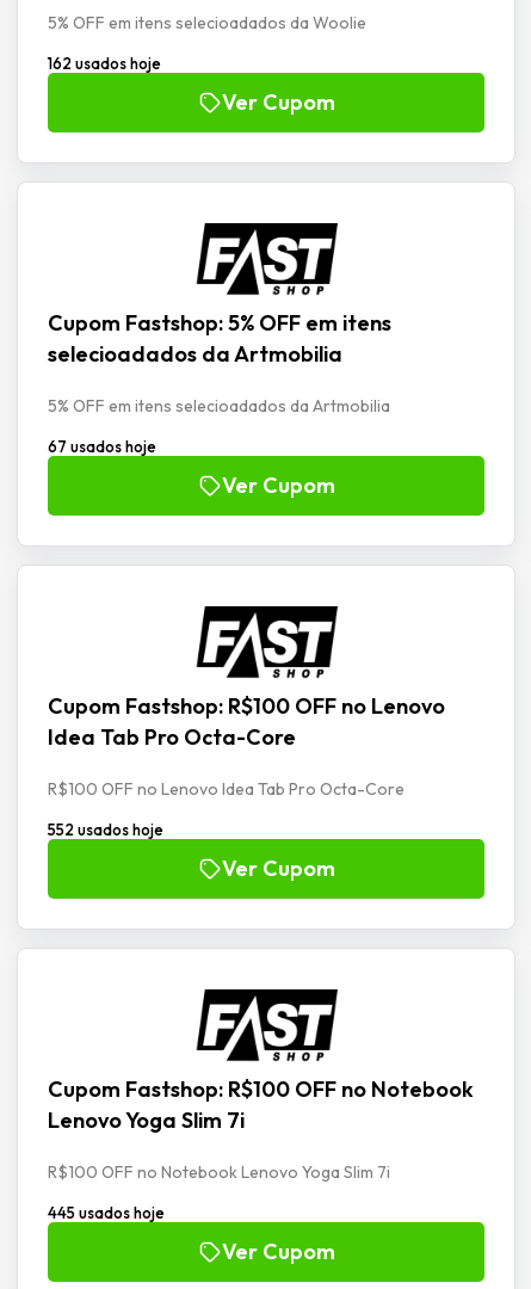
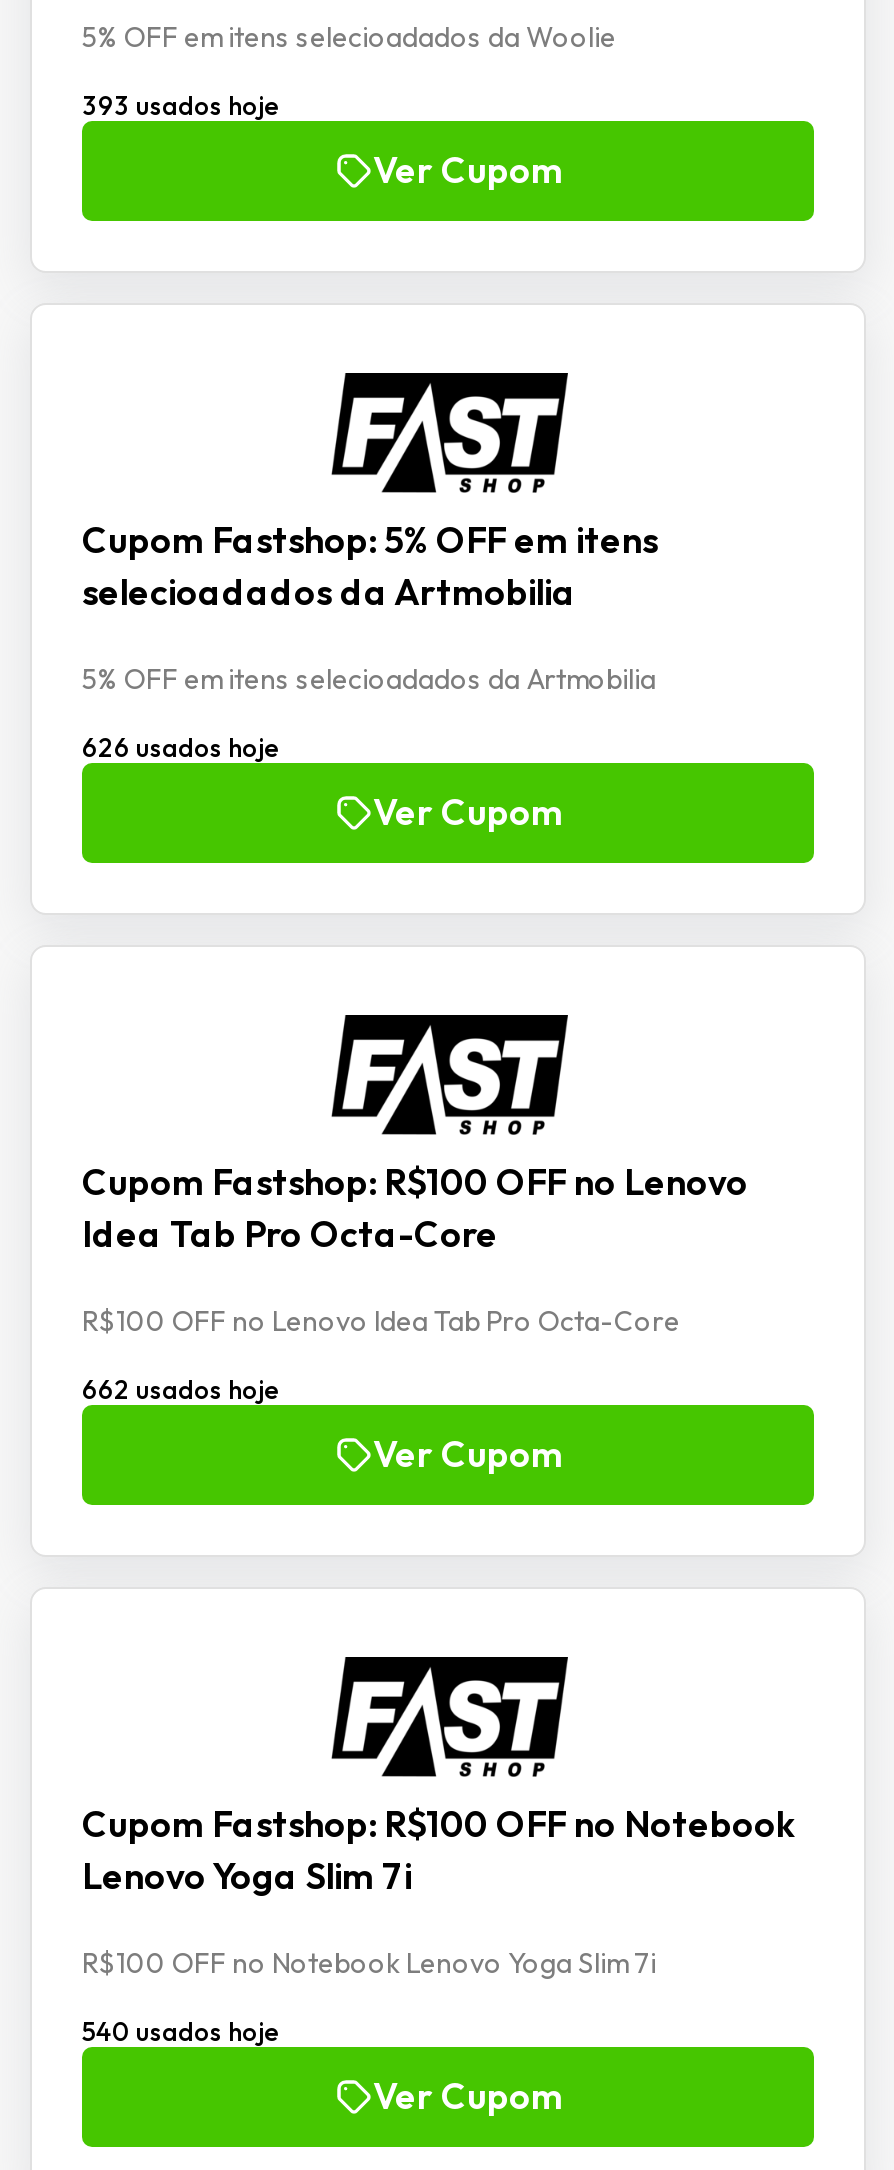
[48,53,161,72] 162 usados hoje -> [82,88,280,120] 393 usados hoje
[48,436,156,455] 67 usados hoje -> [82,730,280,762] 626 usados hoje
[48,819,163,838] 552 usados hoje -> [82,1372,280,1404] 662 usados hoje
[48,1202,165,1222] 445 usados hoje -> [82,2014,280,2046] 540 usados hoje

